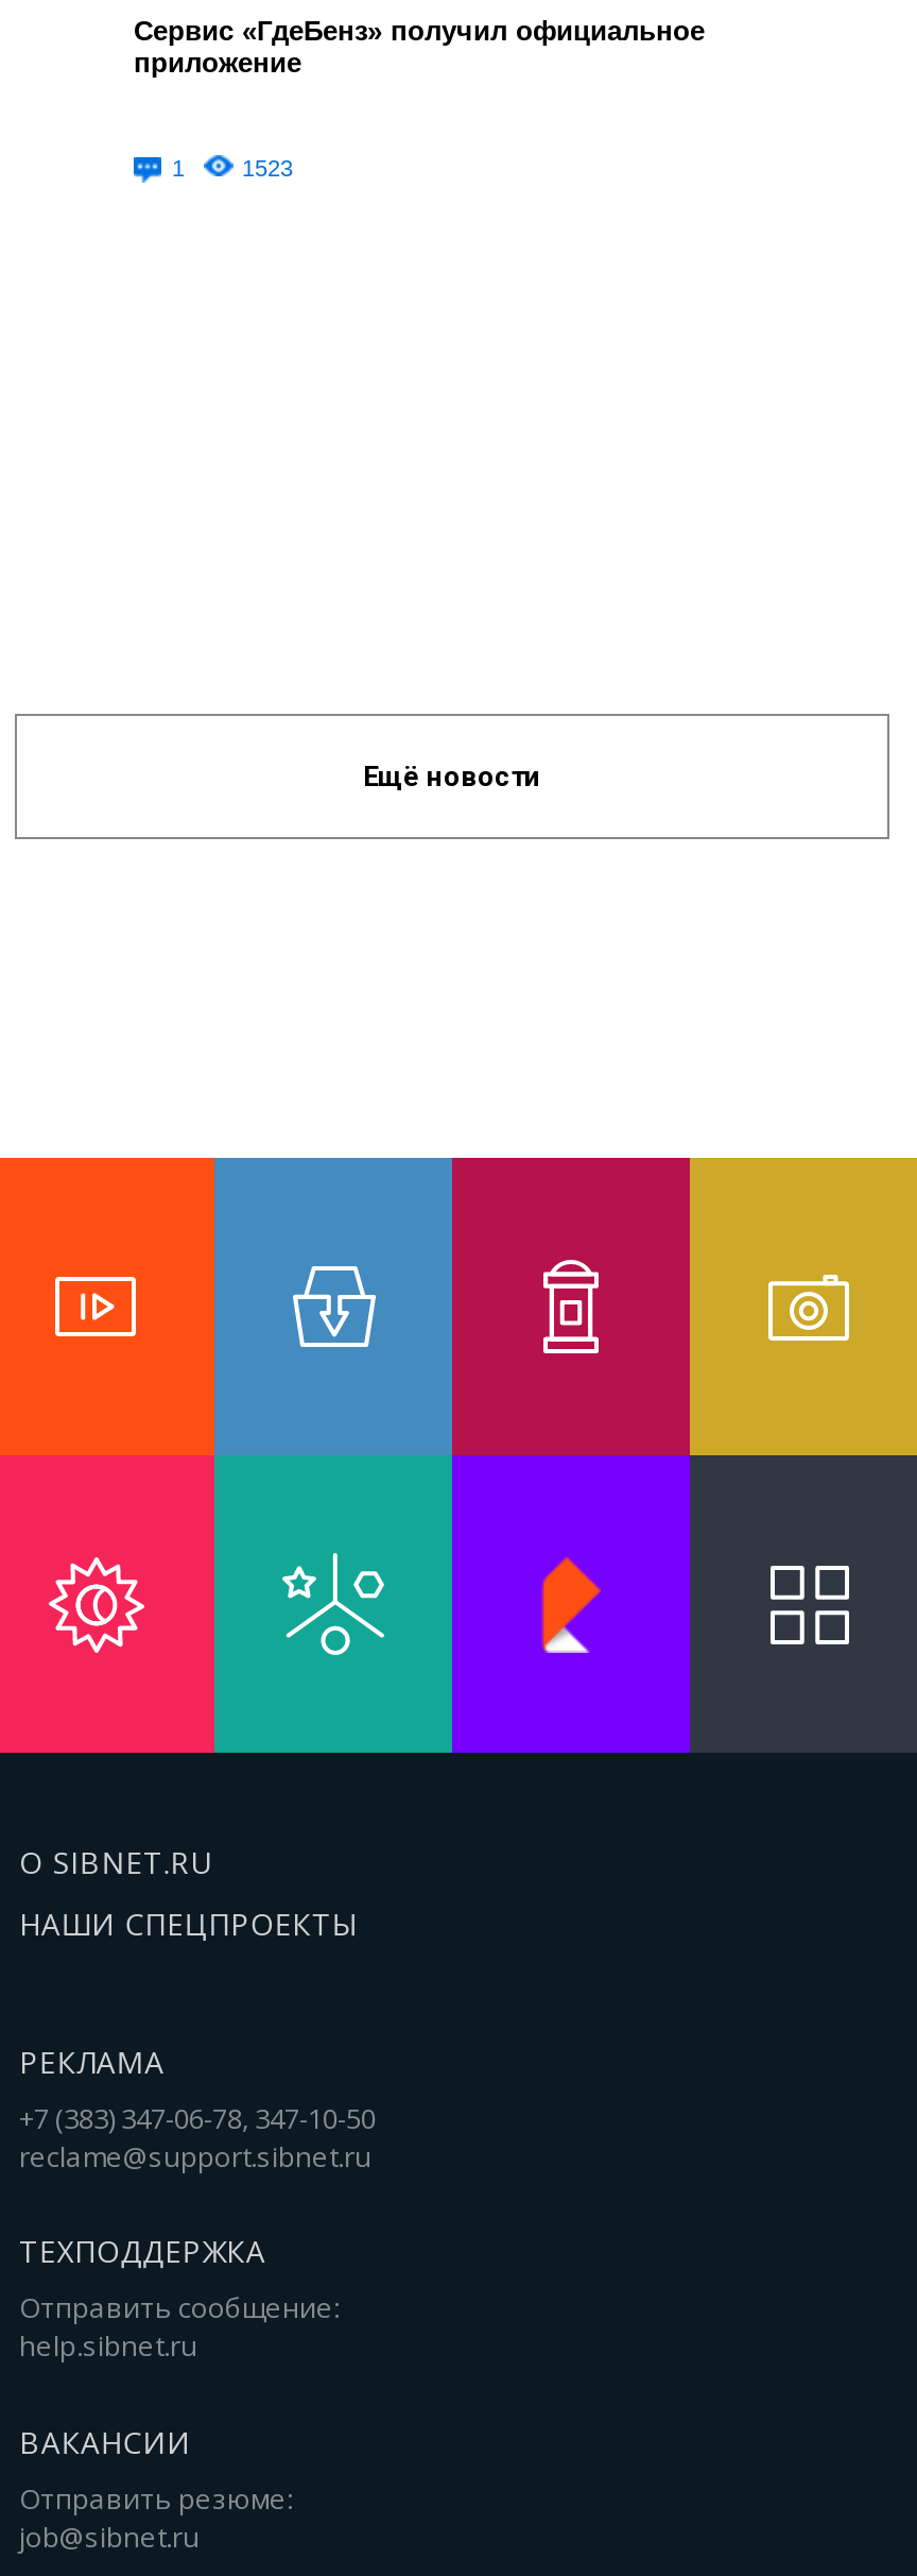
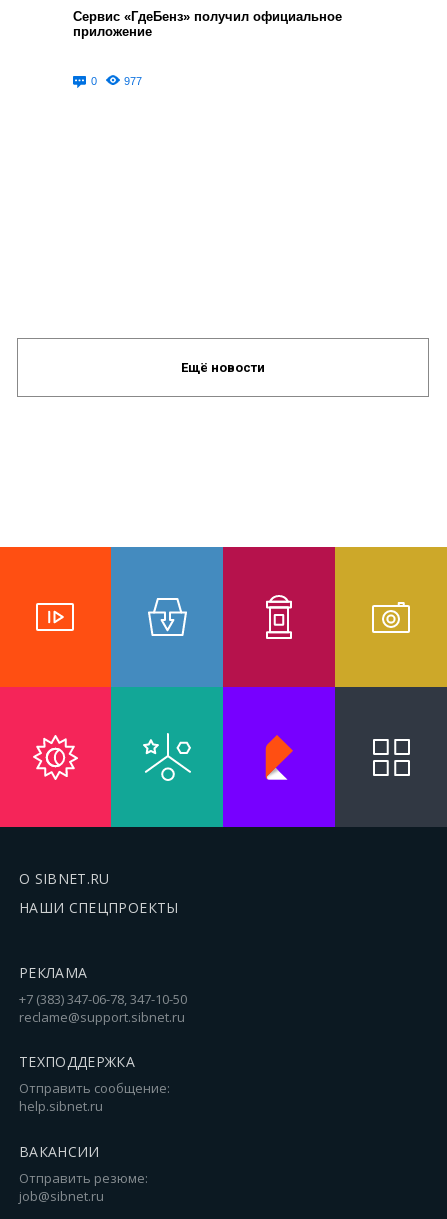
[172,155,185,181] 1 -> [91,75,97,87] 0
[242,155,293,181] 1523 -> [124,75,142,87] 977

